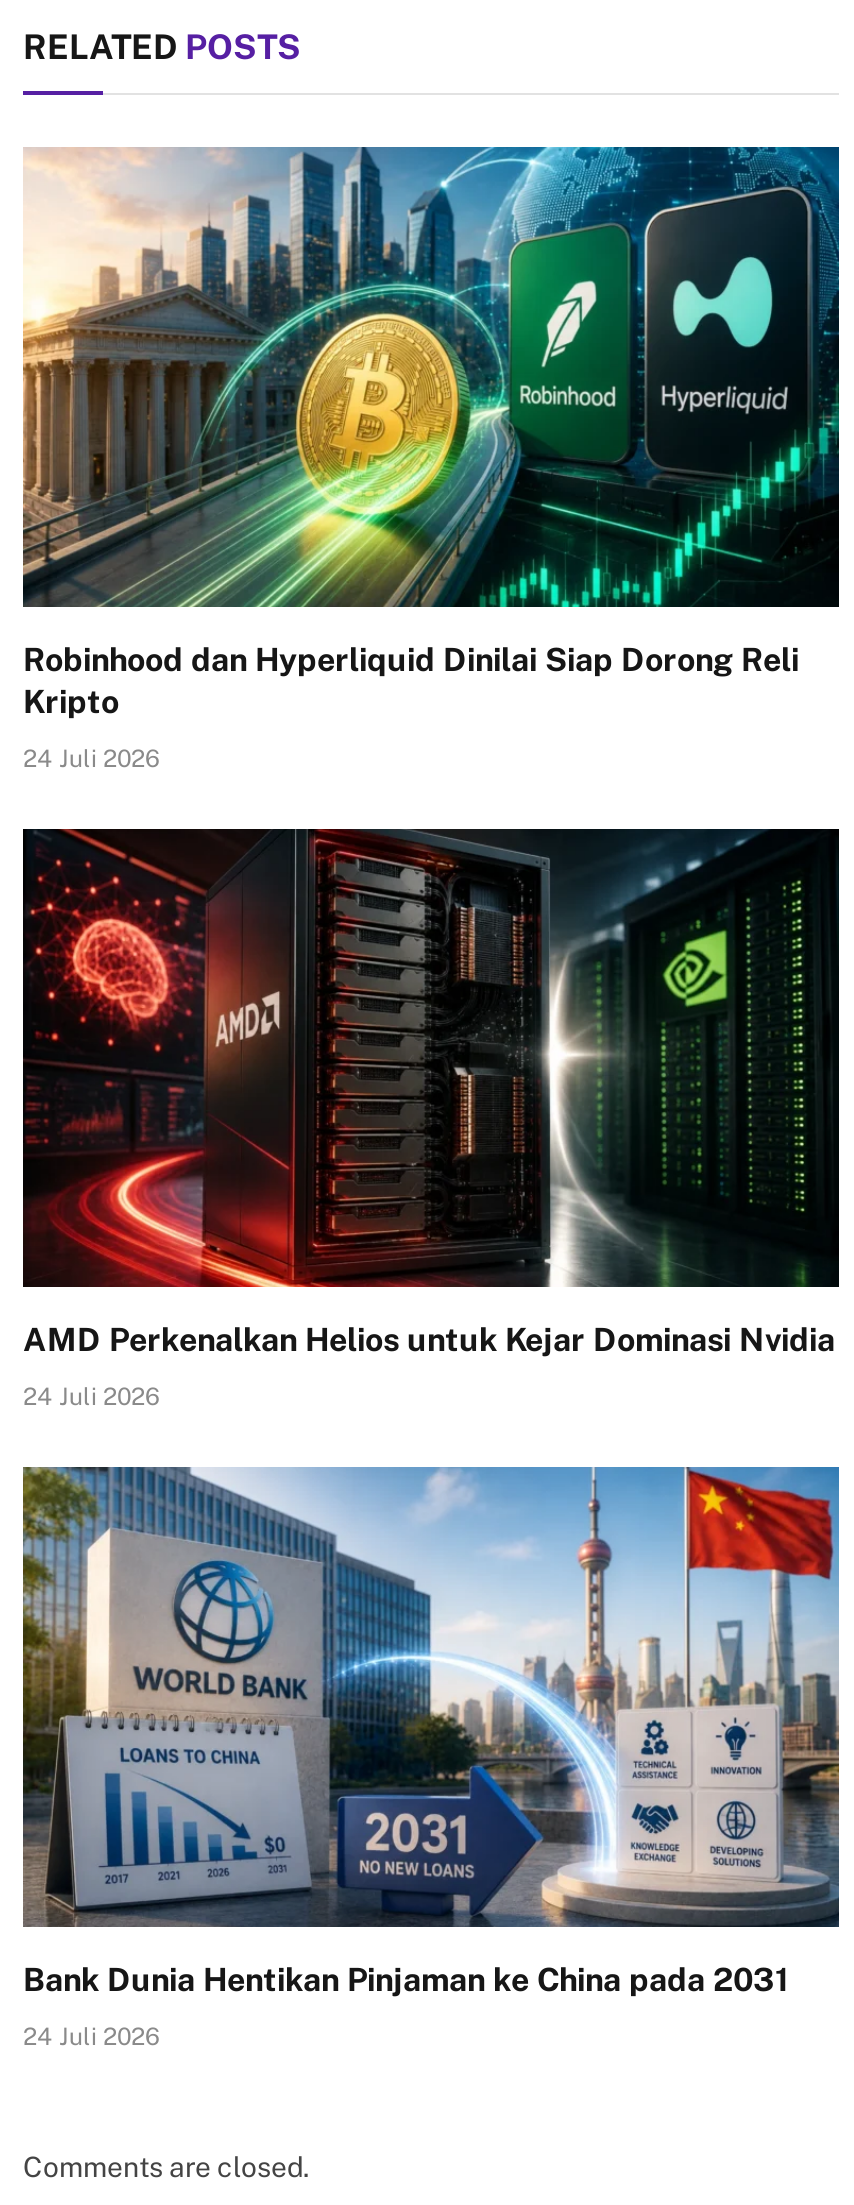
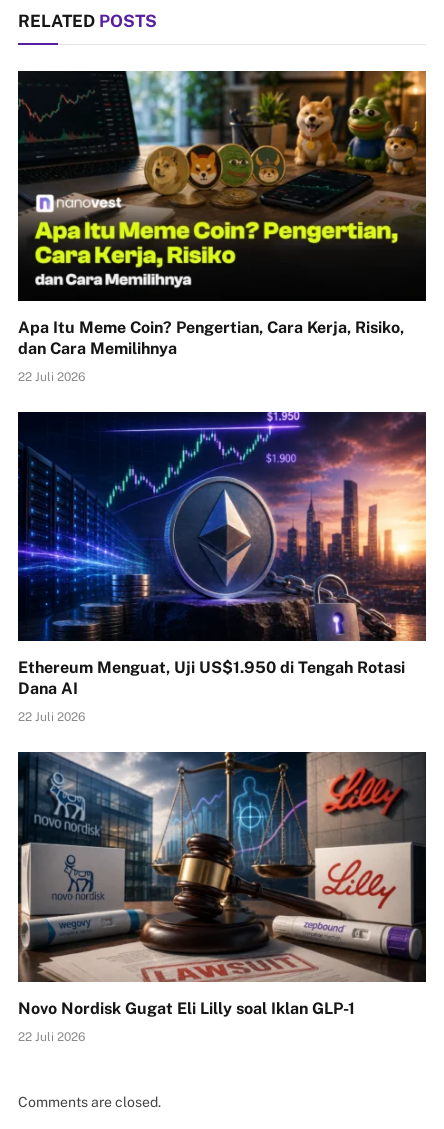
[21,145,841,721] [image] | Robinhood dan Hyperliquid Dinilai Siap Dorong Reli | Kripto -> [17,70,427,358] [image] | Apa Itu Meme Coin? Pengertian, Cara Kerja, Risiko, | dan Cara Memilihnya
[23,745,159,773] 24 Juli 2026 -> [18,370,85,384] 22 Juli 2026
[21,827,841,1360] [image] | AMD Perkenalkan Helios untuk Kejar Dominasi Nvidia -> [17,411,427,698] [image] | Ethereum Menguat, Uji US$1.950 di Tengah Rotasi | Dana AI
[23,1384,159,1412] 24 Juli 2026 -> [18,710,85,724] 22 Juli 2026
[21,1465,841,1999] [image] | Bank Dunia Hentikan Pinjaman ke China pada 2031 -> [17,751,427,1018] [image] | Novo Nordisk Gugat Eli Lilly soal Iklan GLP-1
[23,2023,159,2051] 24 Juli 2026 -> [18,1030,85,1044] 22 Juli 2026

